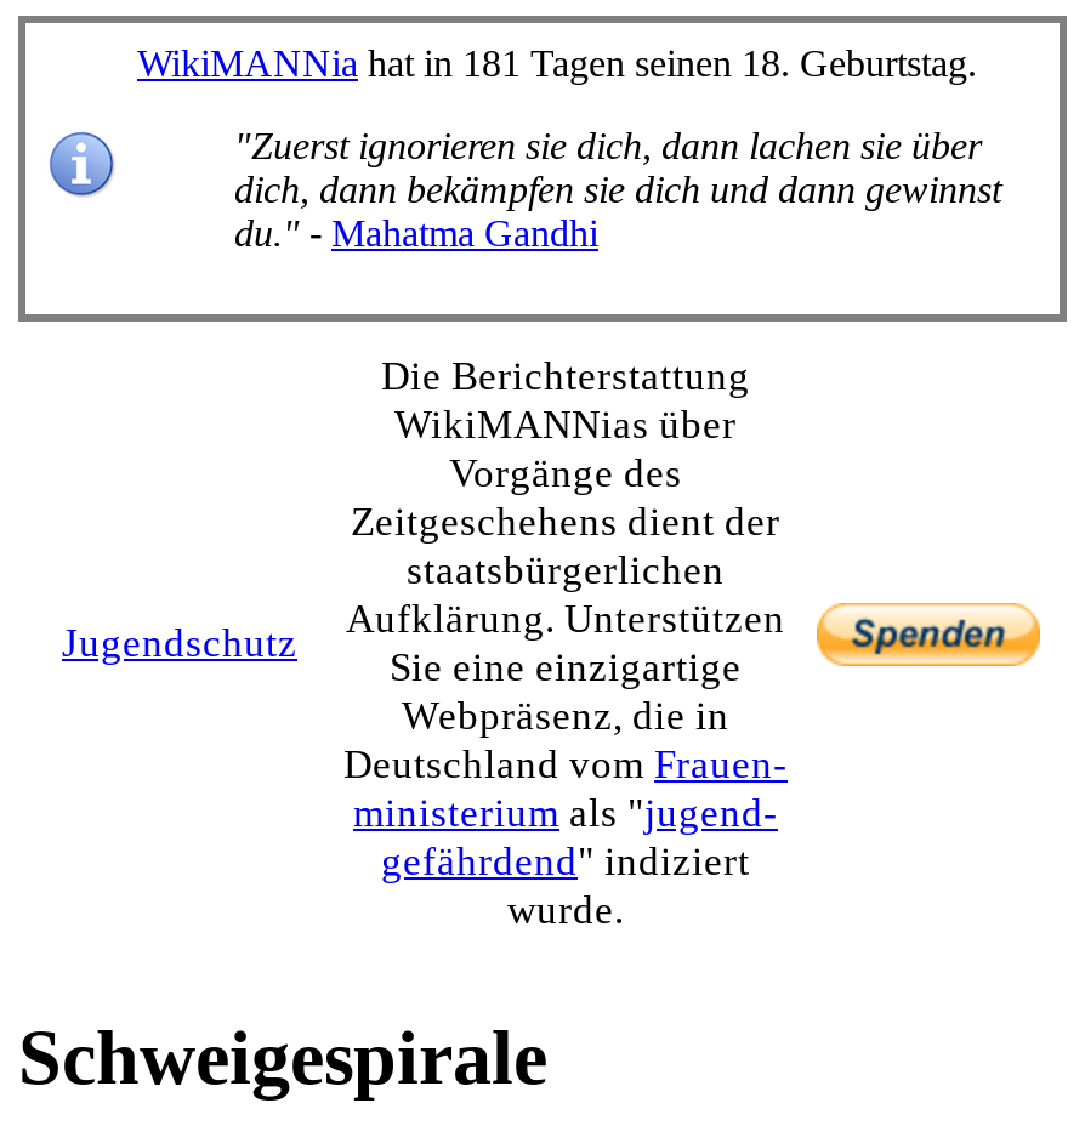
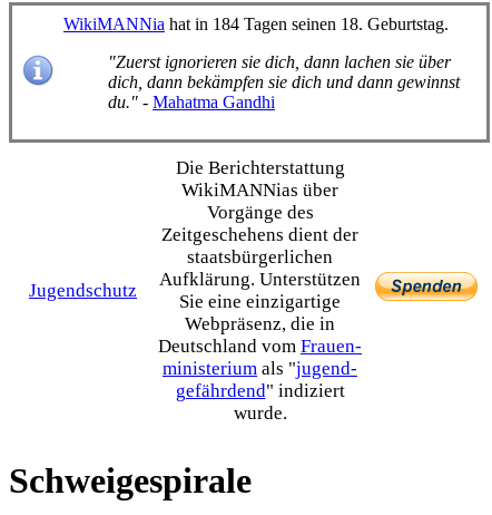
[137,42,977,84] WikiMANNia hat in 181 Tagen seinen 18. Geburtstag. -> [63,14,449,33] WikiMANNia hat in 184 Tagen seinen 18. Geburtstag.

